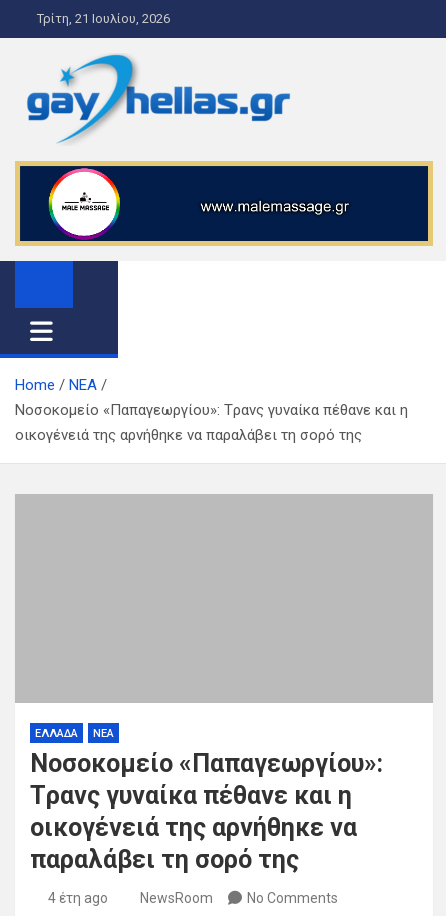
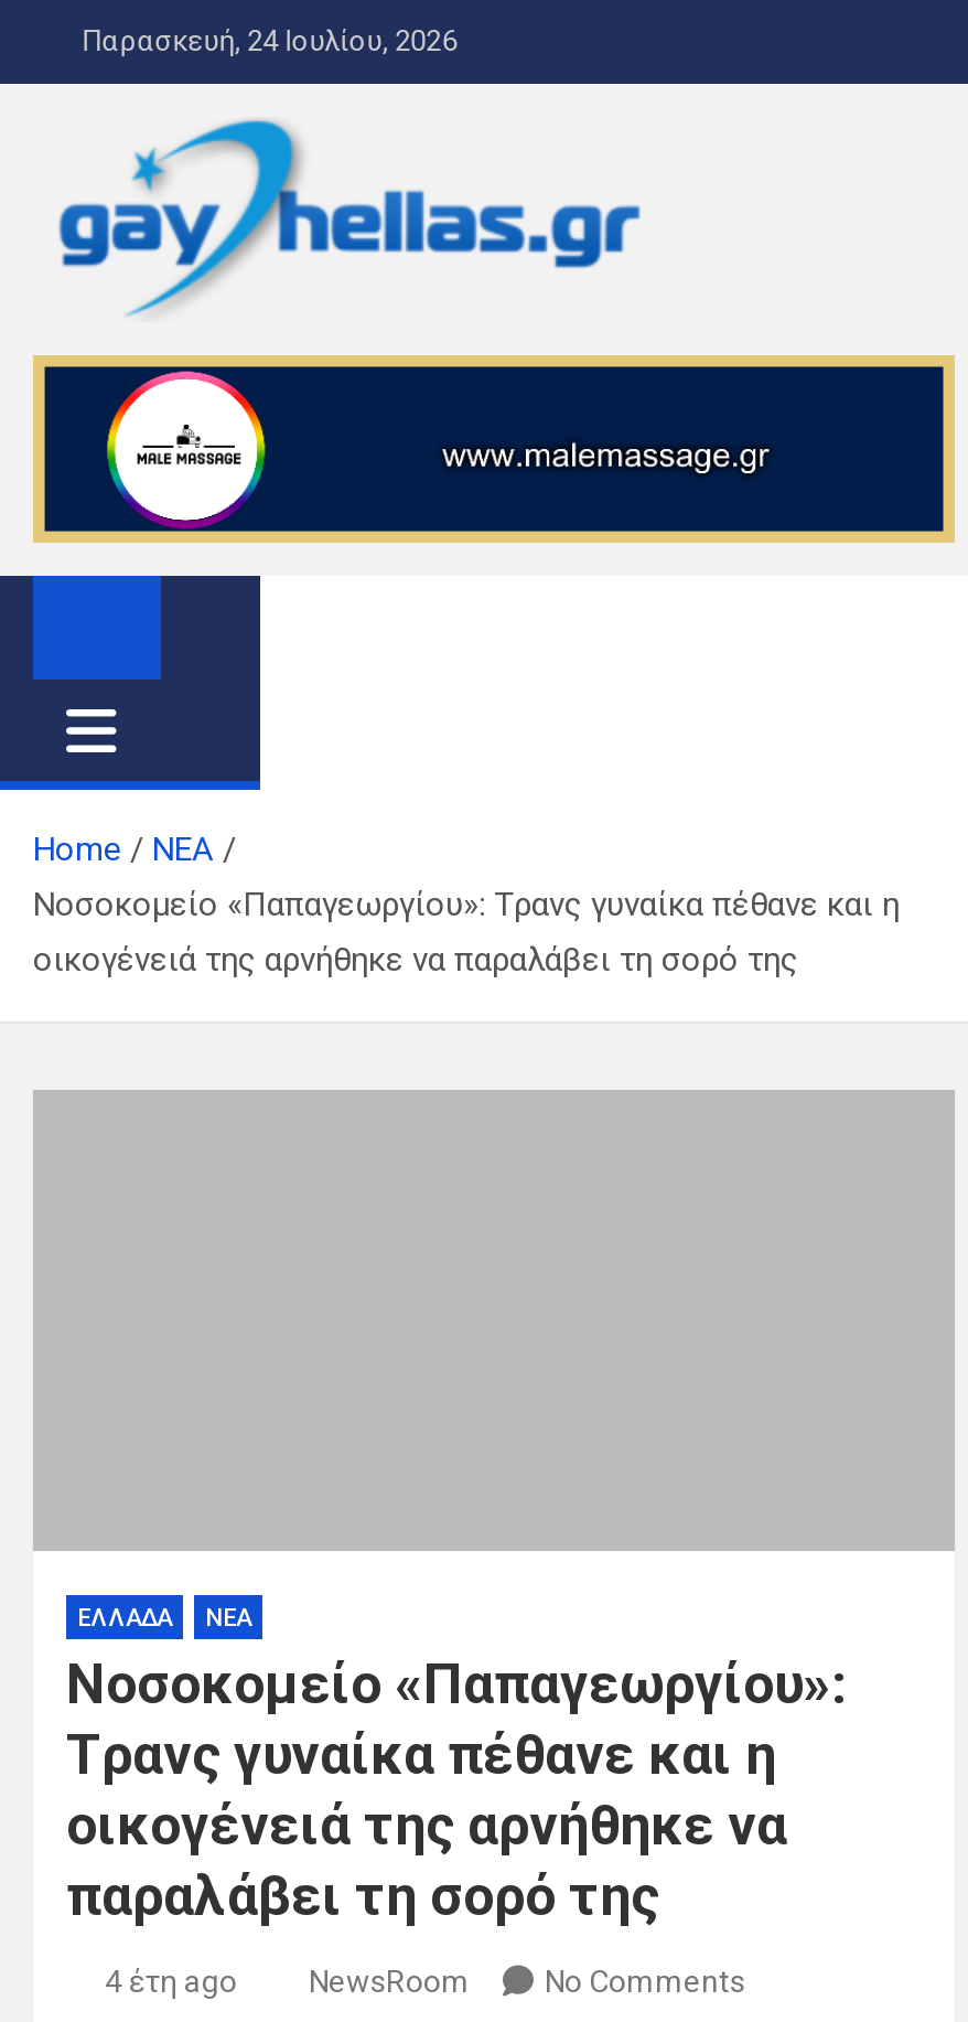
[31,11,170,26] Τρίτη, 21 Ιουλίου, 2026 -> [69,24,457,57] Παρασκευή, 24 Ιουλίου, 2026

